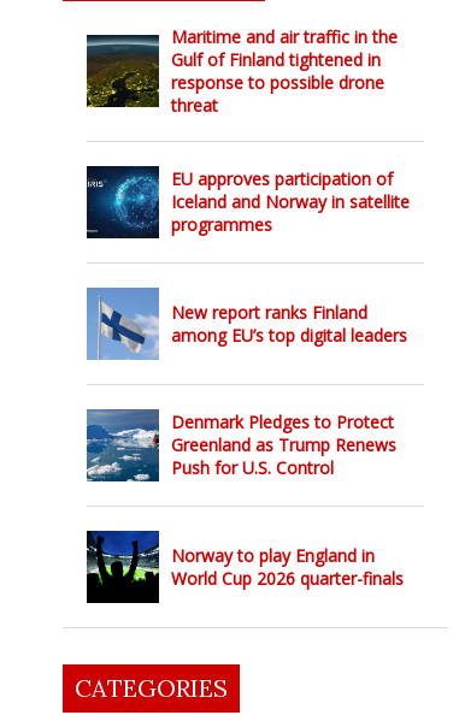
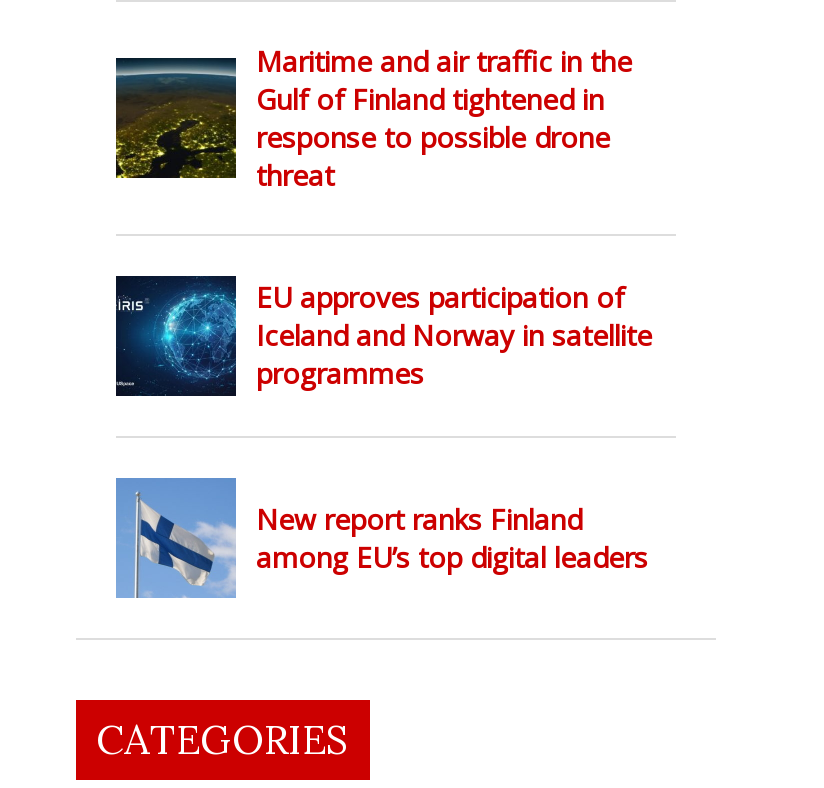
[86,408,396,483] [image] | Denmark Pledges to Protect | Greenland as Trump Renews | Push for U.S. Control -> none
[86,530,404,604] [image] | Norway to play England in | World Cup 2026 quarter-finals -> none

